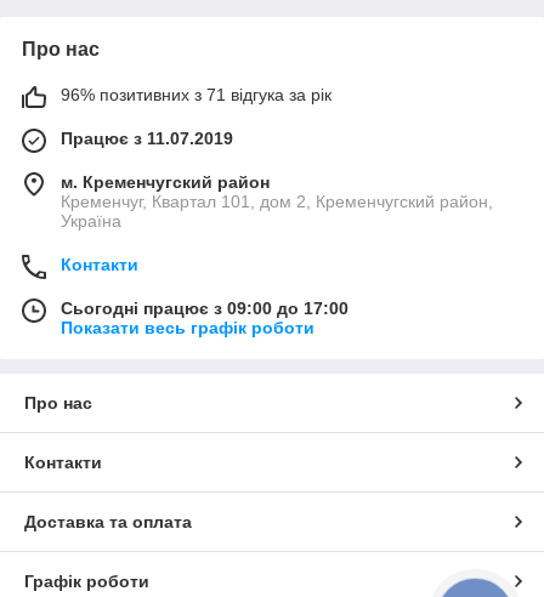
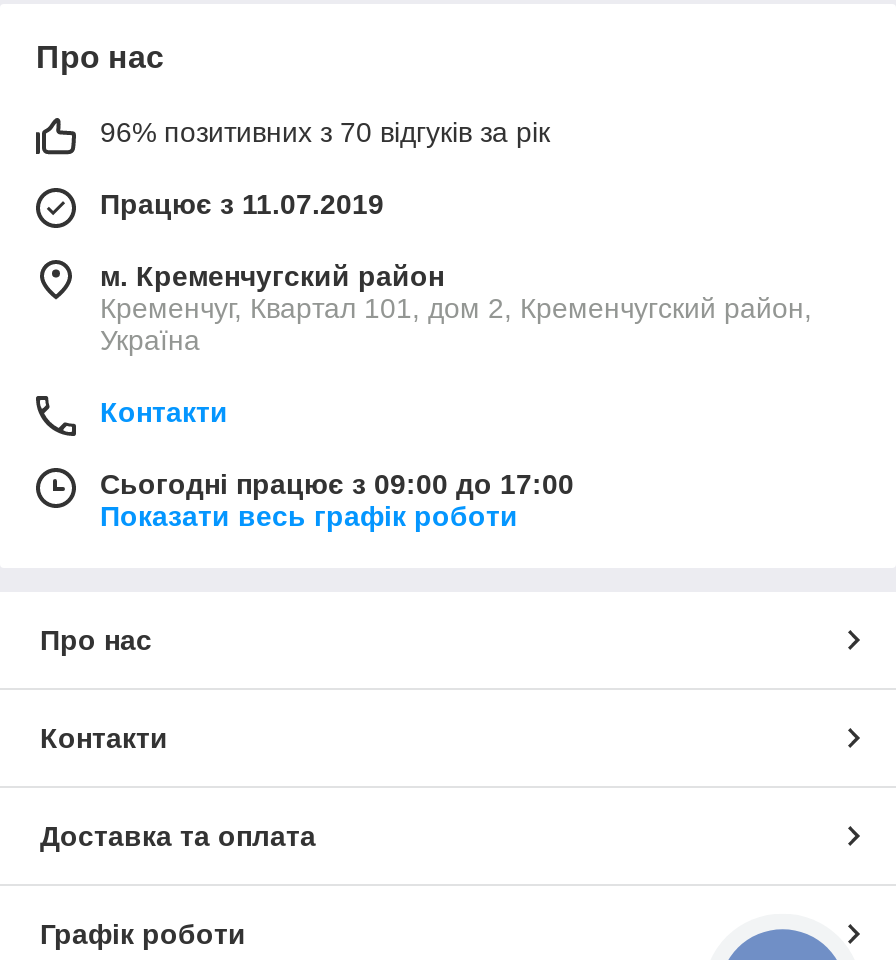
[61,86,331,105] 96% позитивних з 71 відгука за рік -> [100,117,550,149] 96% позитивних з 70 відгуків за рік

